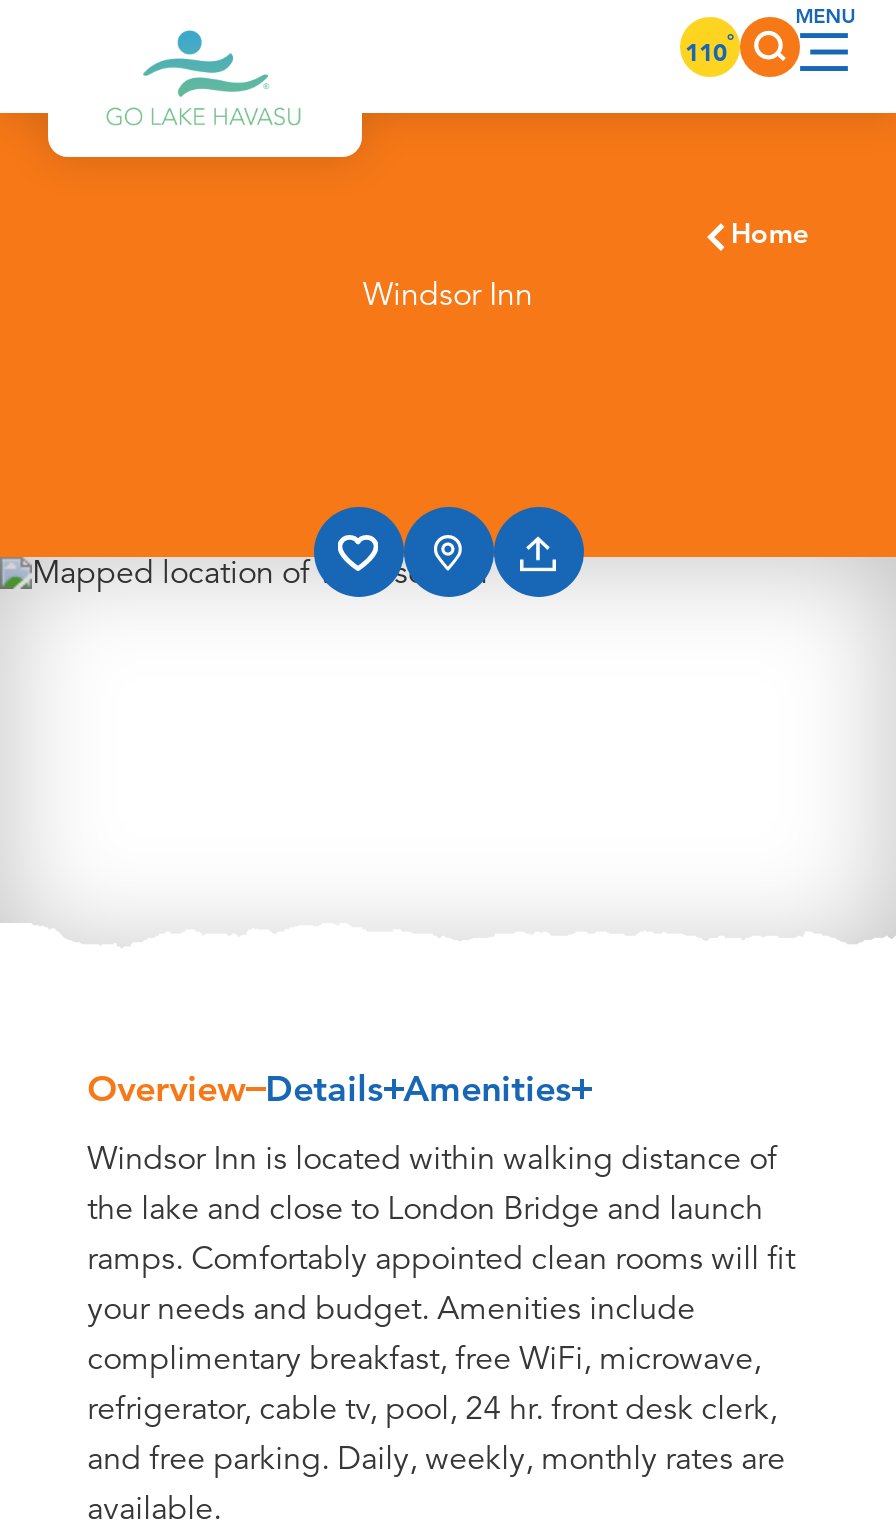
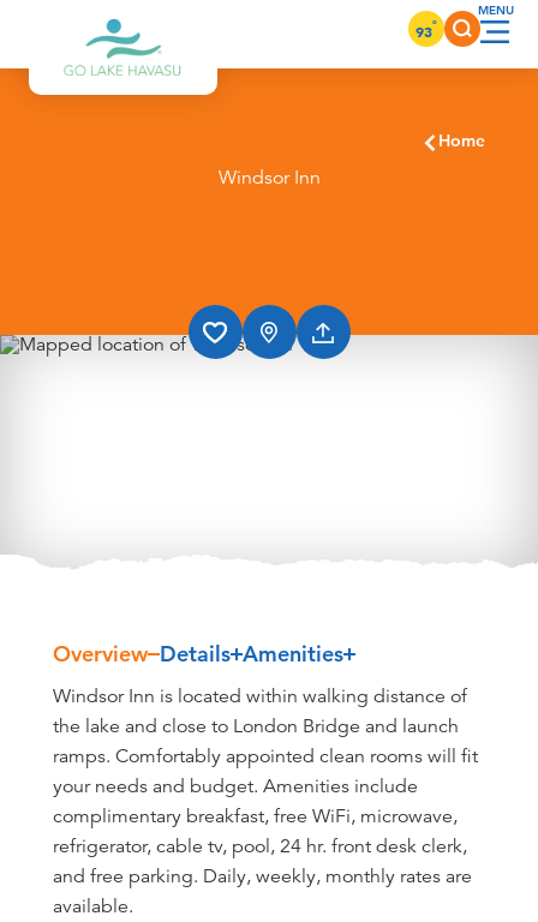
[685,27,735,66] 110° -> [416,17,437,40] 93°

